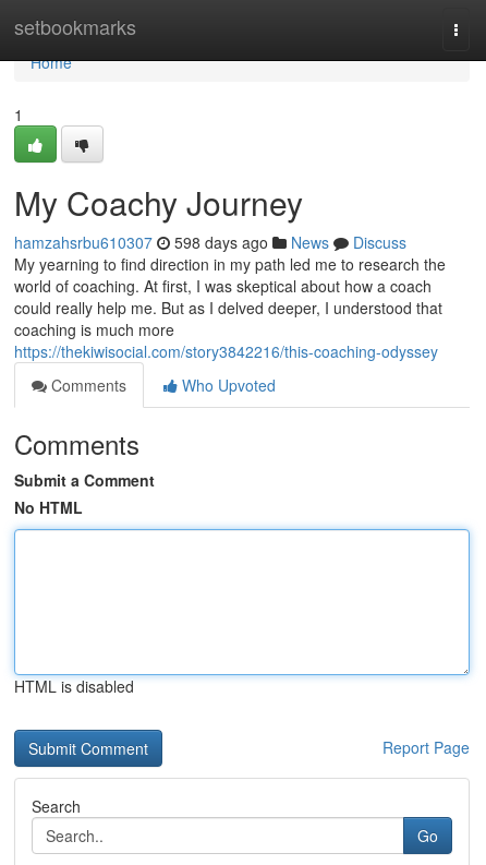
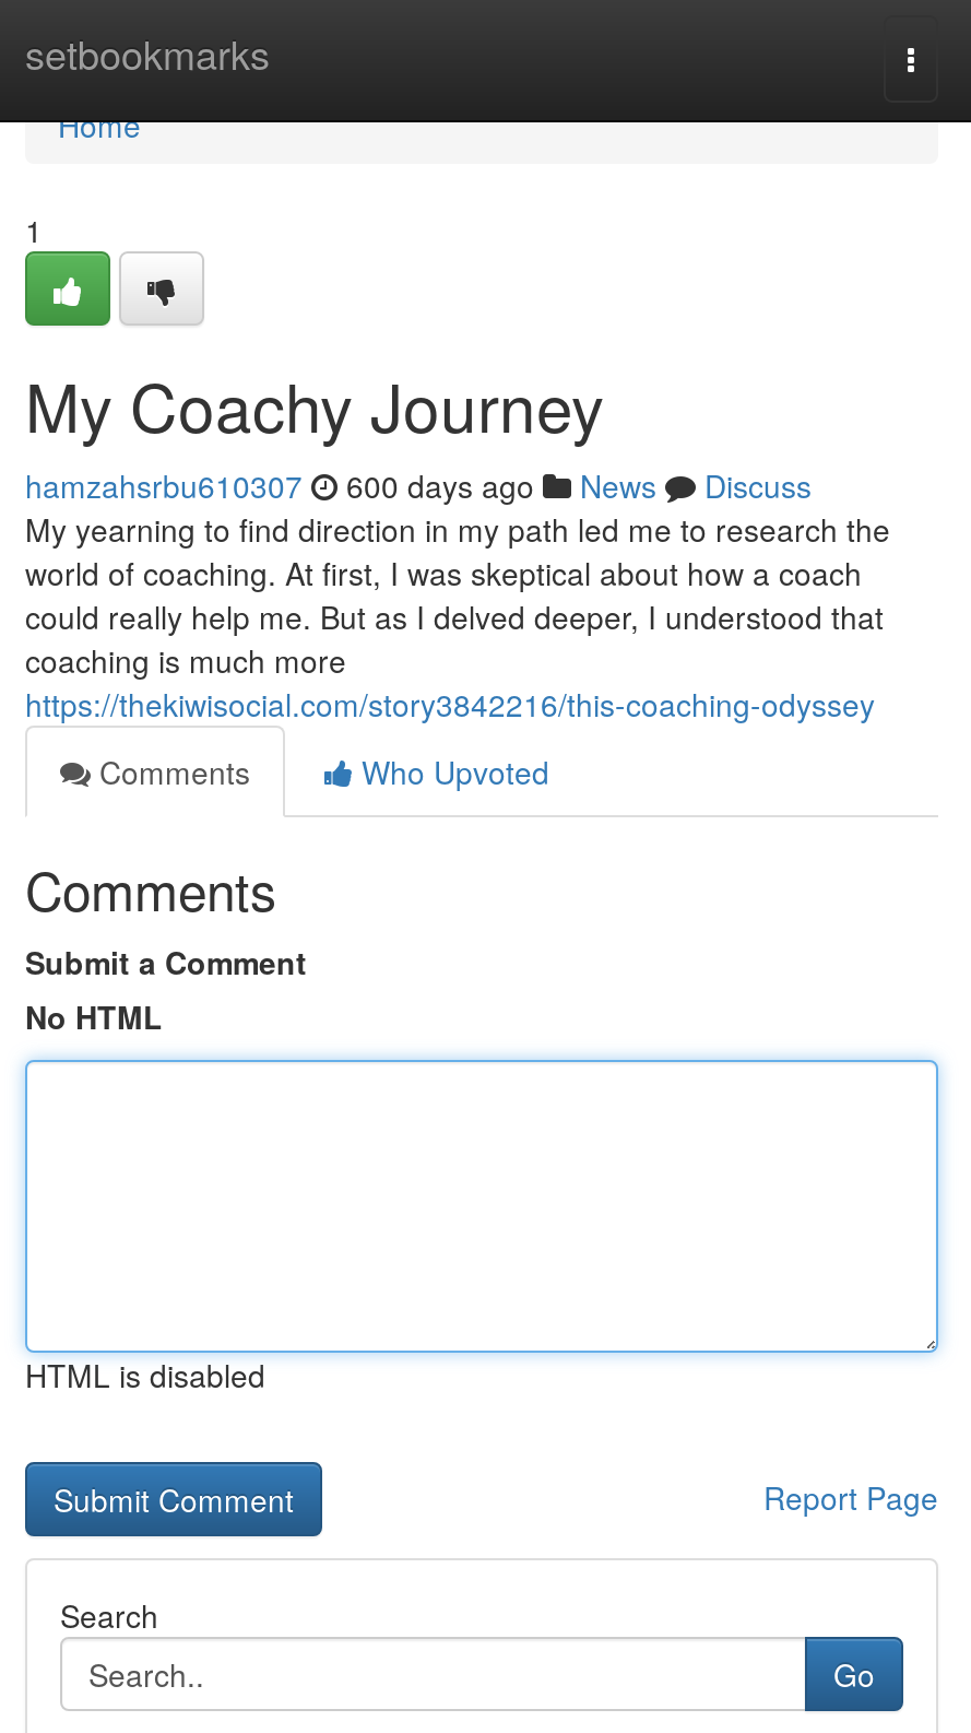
[14,231,406,253] hamzahsrbu610307 598 days ago News Discuss -> [25,463,812,507] hamzahsrbu610307 600 days ago News Discuss

